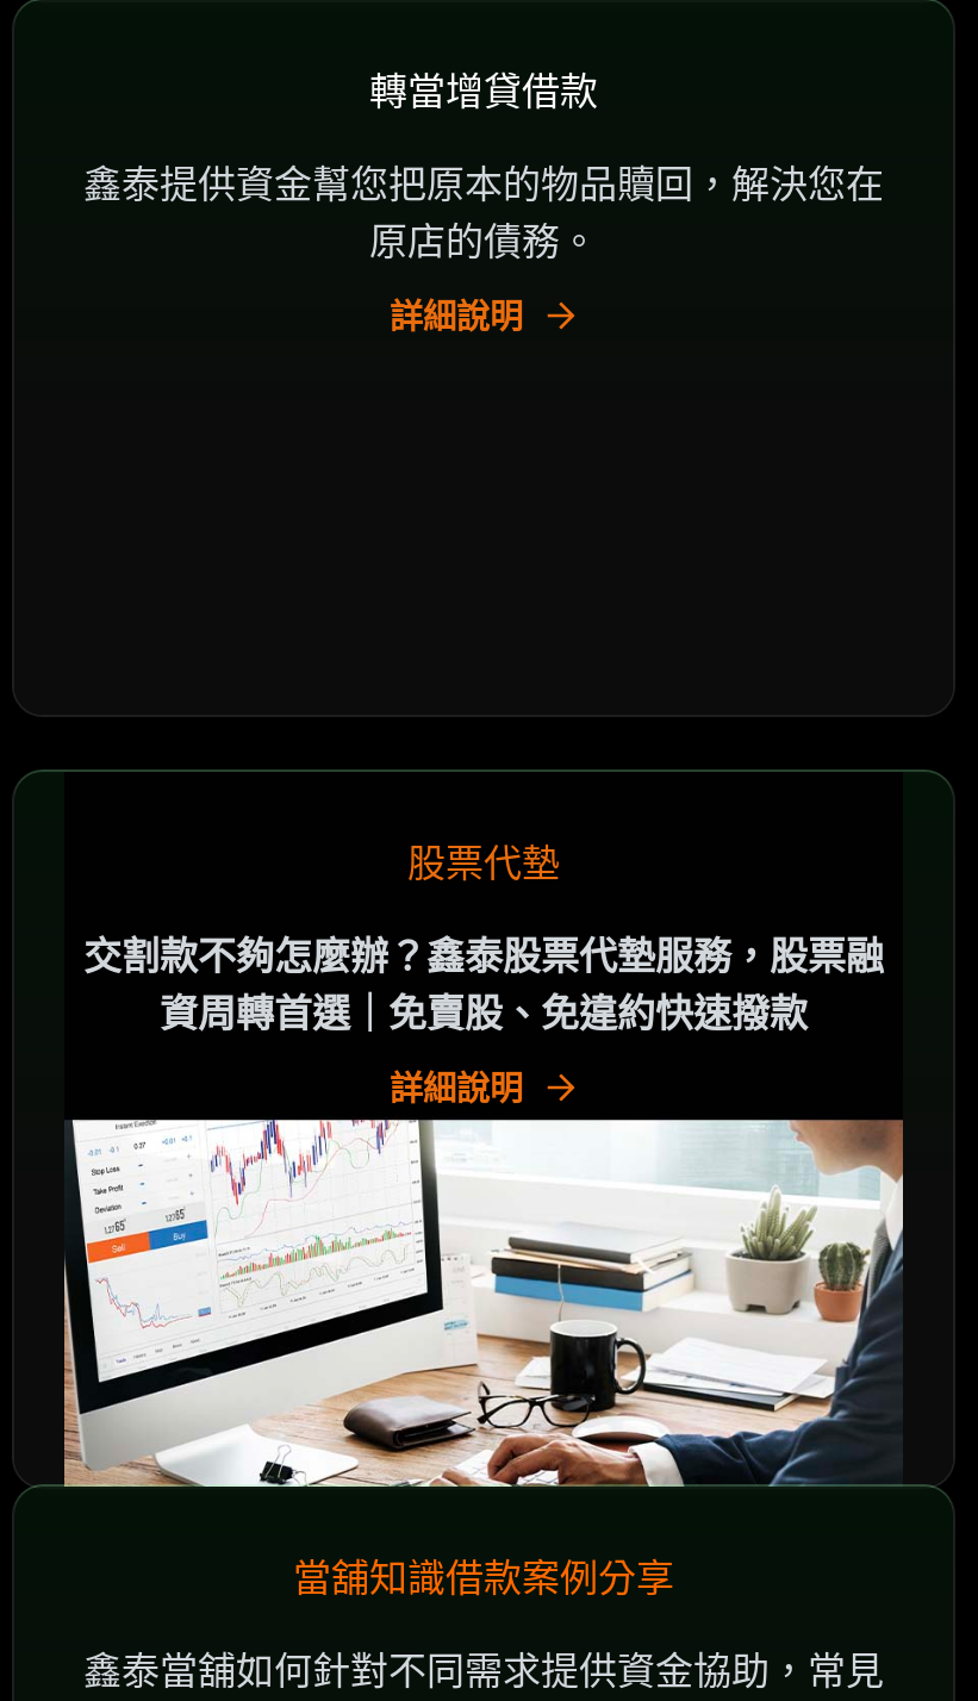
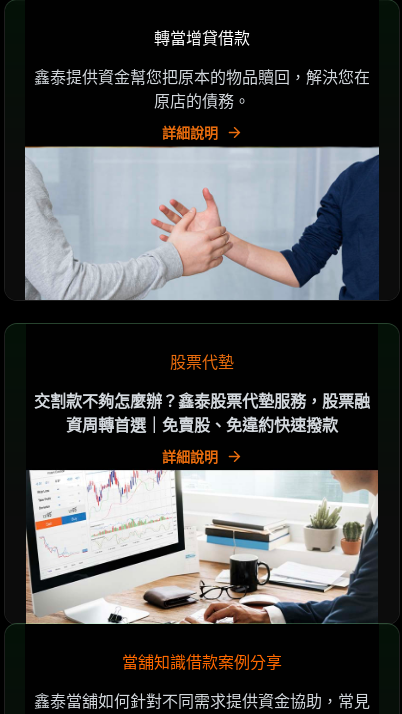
none -> [24,146,380,301] [image]

